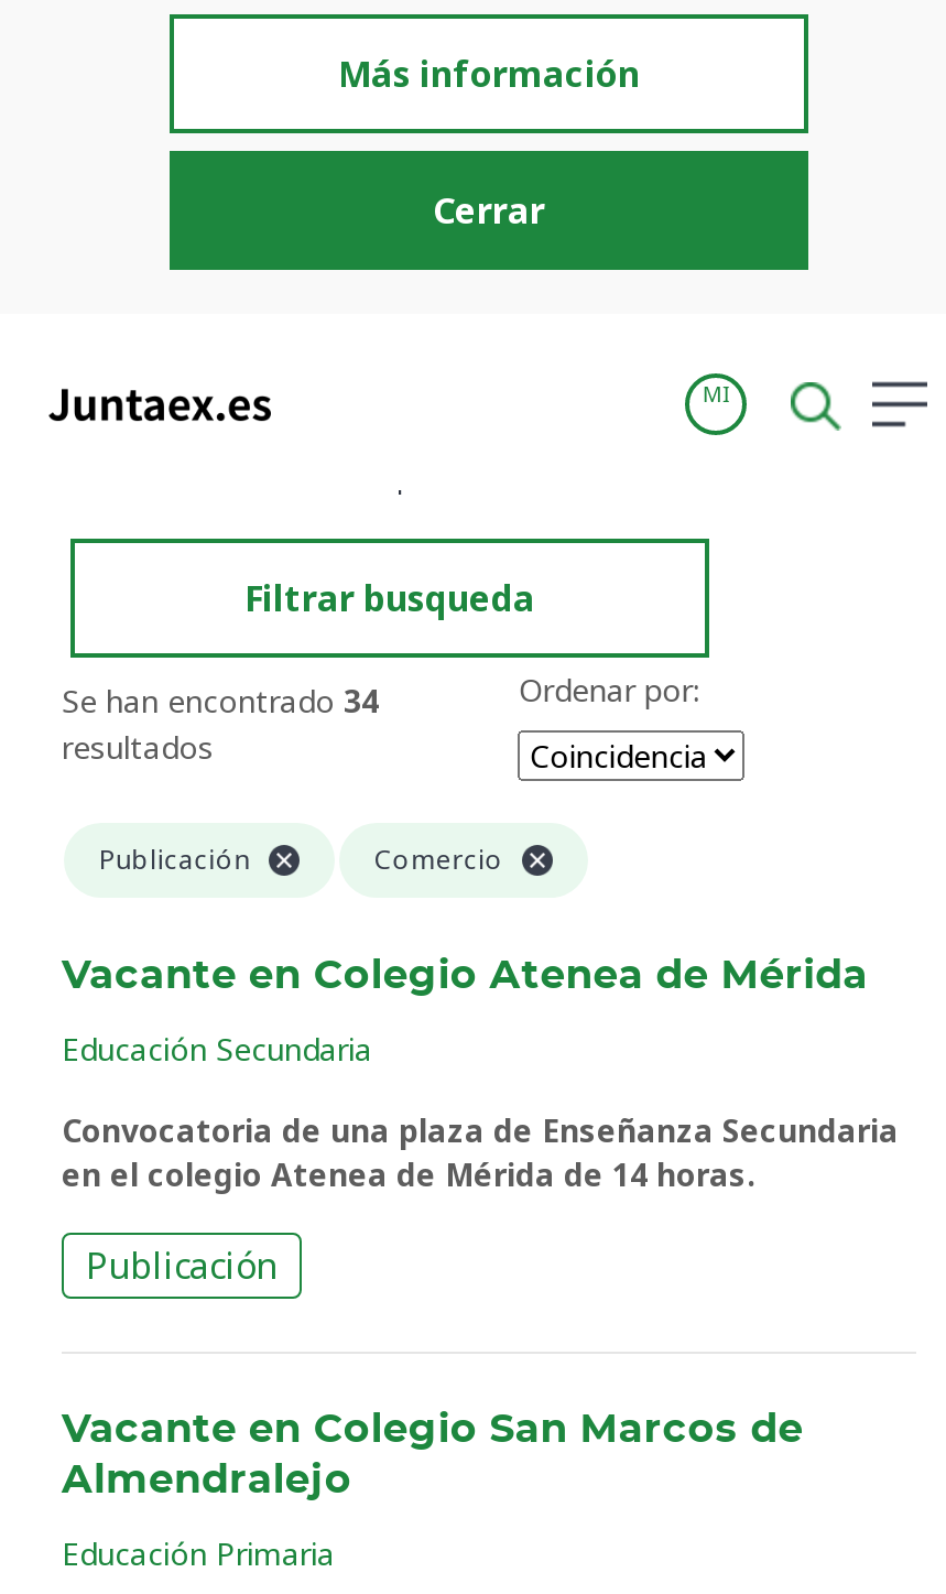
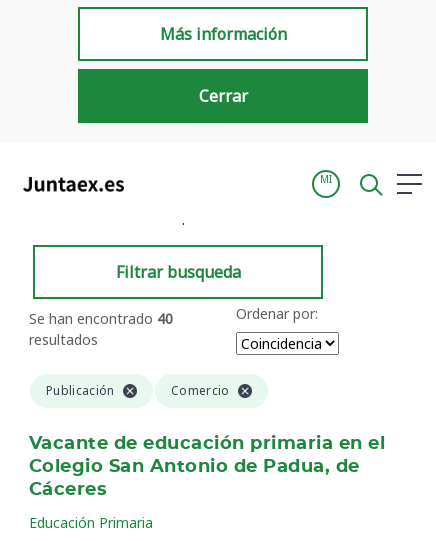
[62,680,379,722] Se han encontrado 34 -> [29,309,173,328] Se han encontrado 40
[62,957,899,1501] Vacante en Colegio Atenea de Mérida | Educación Secundaria | Convocatoria de una plaza de Enseñanza Secundaria | en el colegio Atenea de Mérida de 14 horas. | Publicación | Vacante en Colegio San Marcos de | Almendralejo -> [29,435,385,499] Vacante de educación primaria en el | Colegio San Antonio de Padua, de | Cáceres

